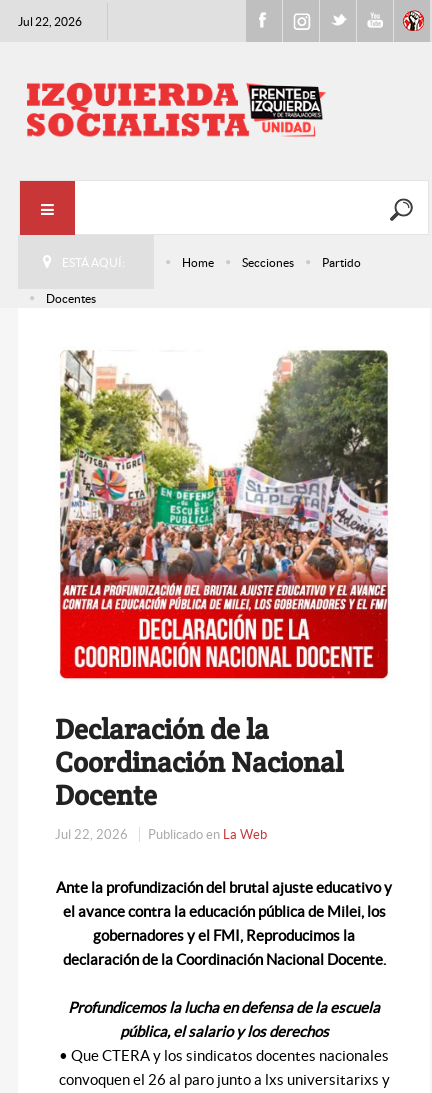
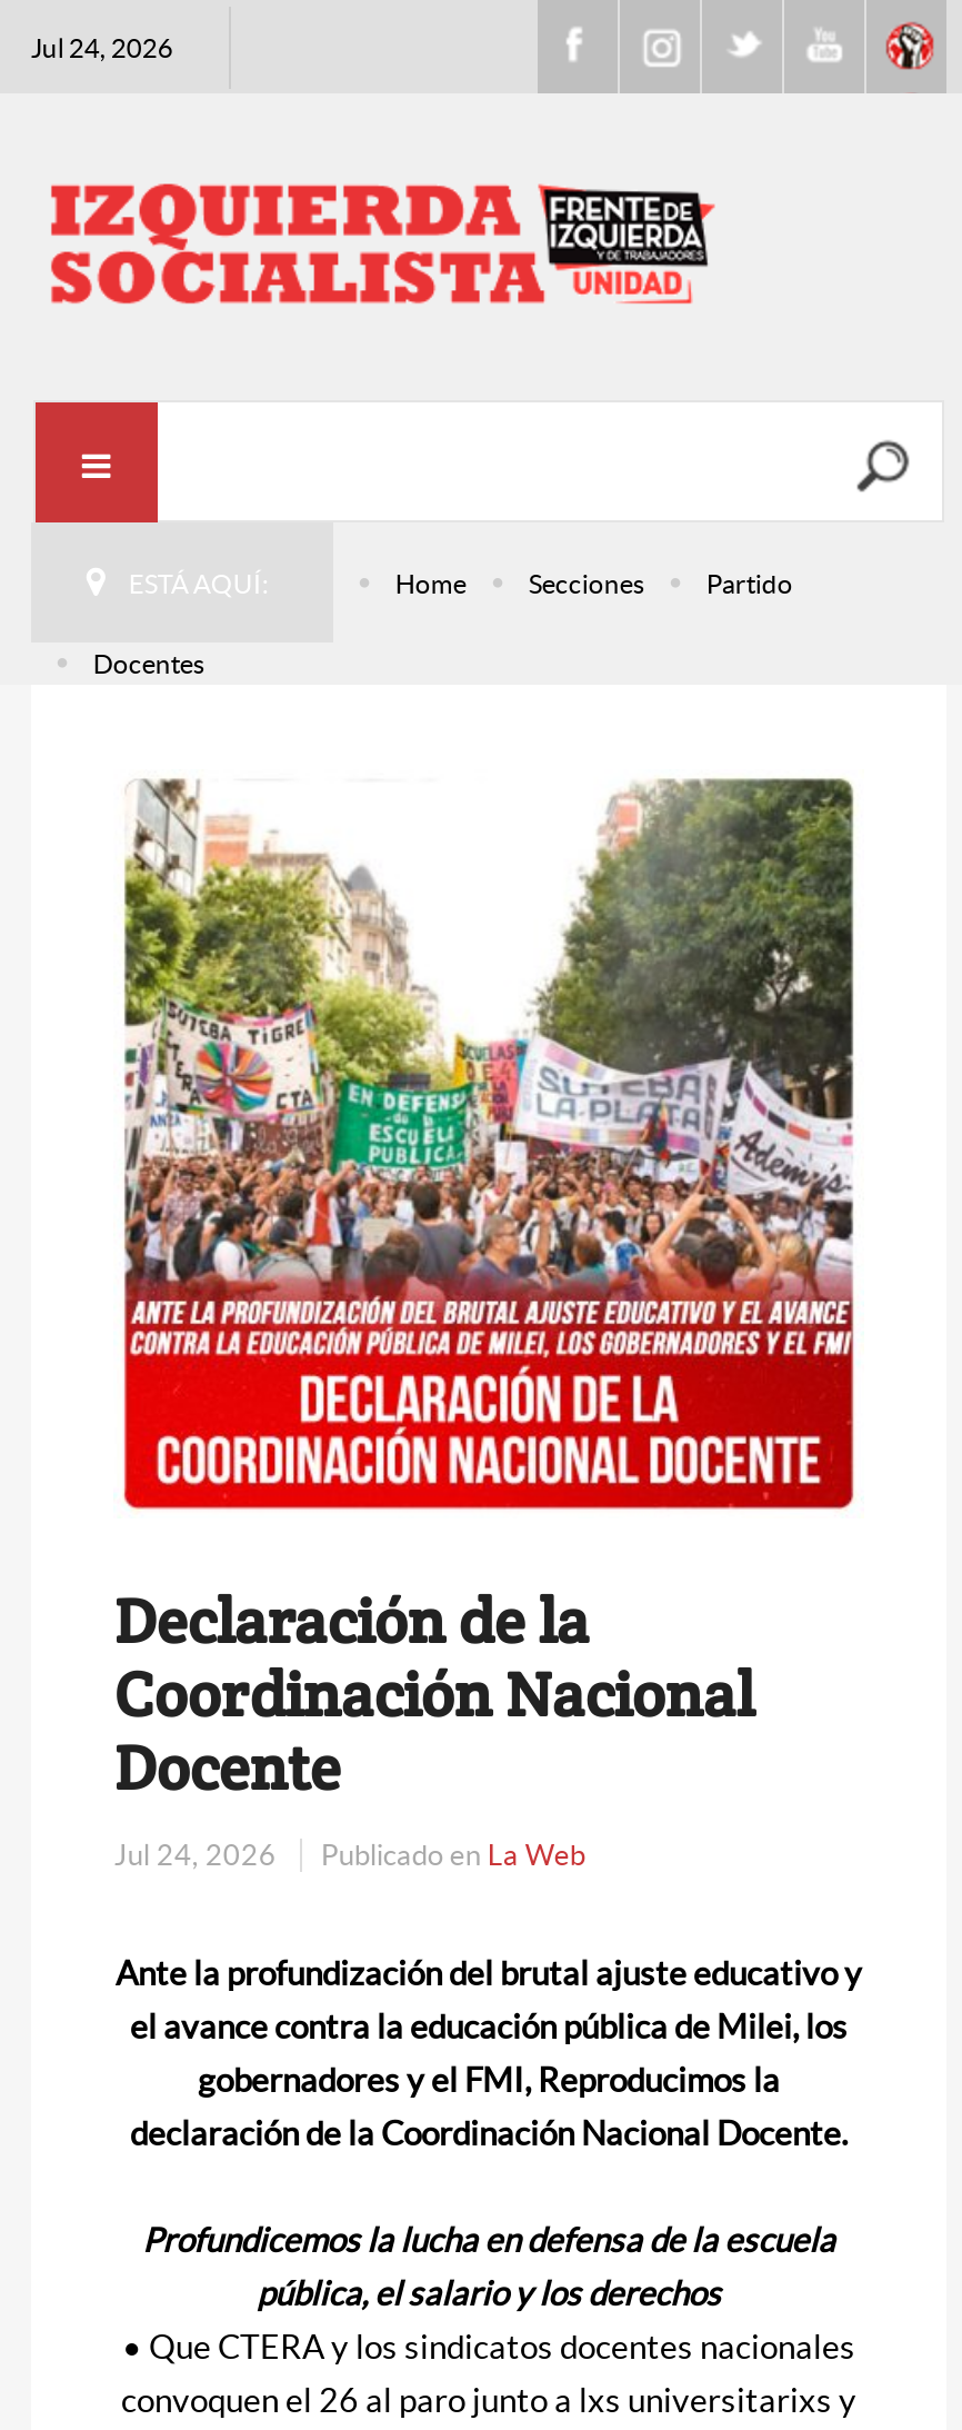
[18,15,82,28] Jul 22, 2026 -> [31,33,173,62] Jul 24, 2026
[55,827,267,842] Jul 22, 2026 Publicado en La Web -> [114,1838,585,1872] Jul 24, 2026 Publicado en La Web

